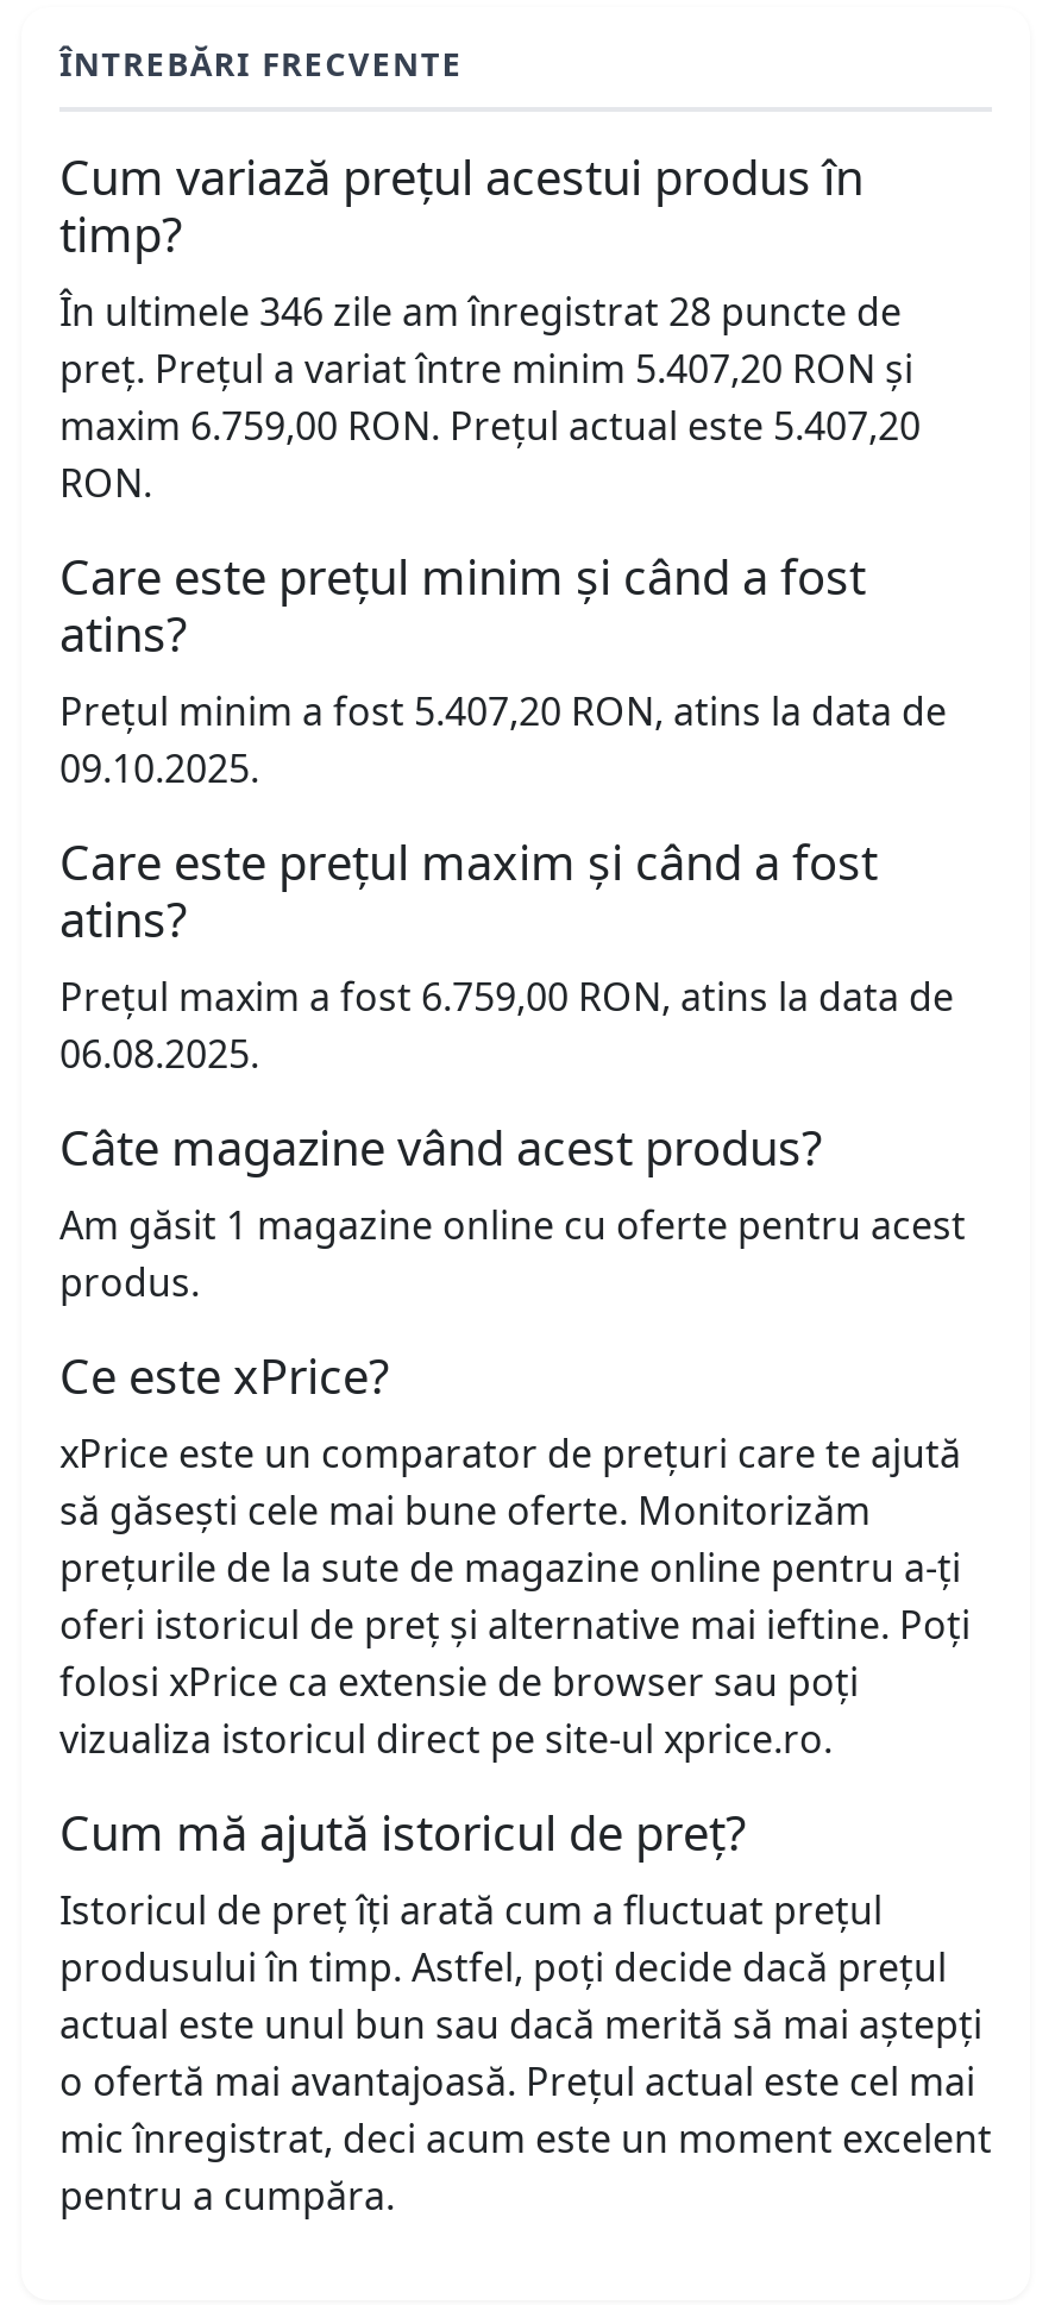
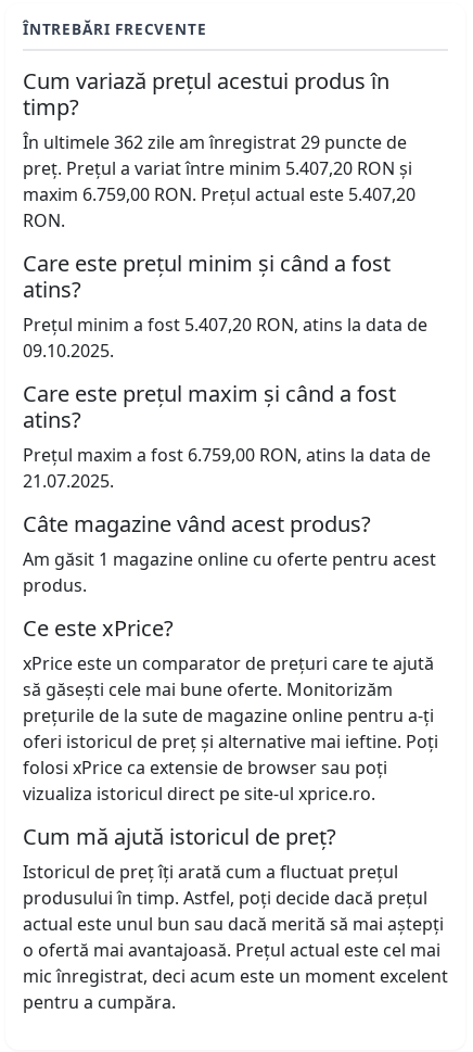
[59,286,902,338] În ultimele 346 zile am înregistrat 28 puncte de -> [23,130,407,154] În ultimele 362 zile am înregistrat 29 puncte de
[59,1028,259,1080] 06.08.2025. -> [23,469,114,493] 21.07.2025.

